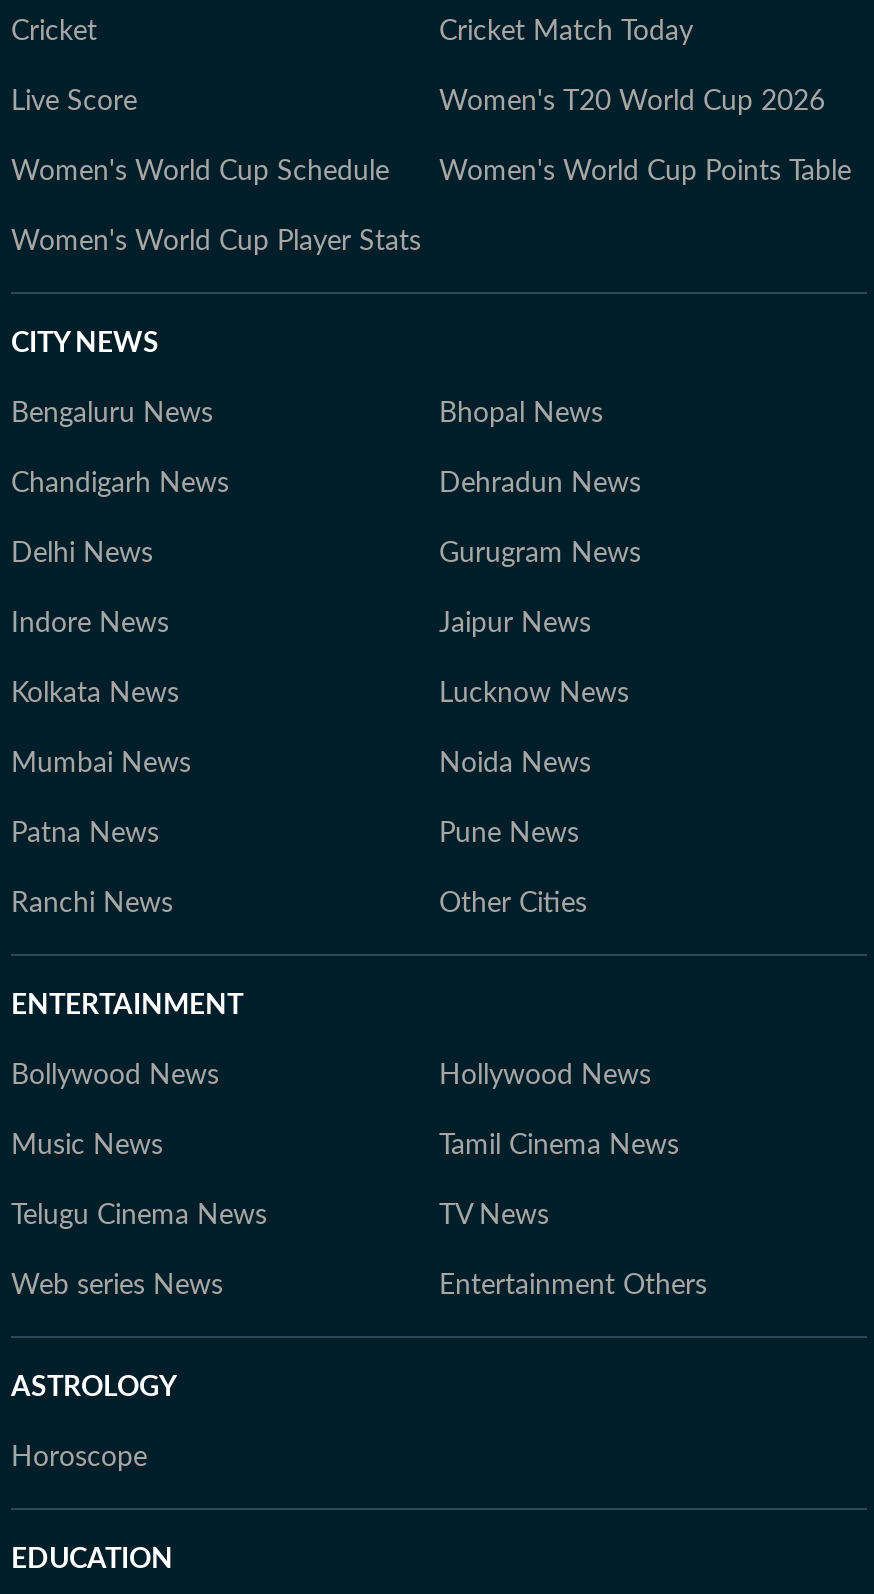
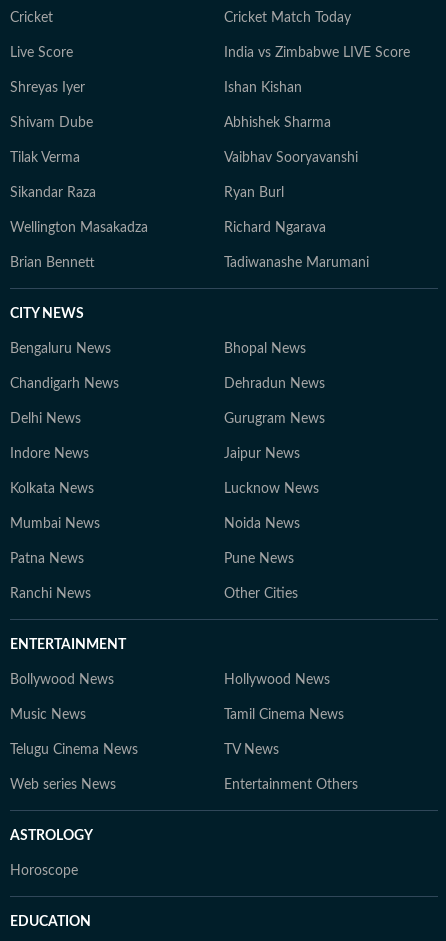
[11,88,851,256] Women's T20 World Cup 2026 | Women's World Cup Schedule | Women's World Cup Points Table | Women's World Cup Player Stats -> [10,46,410,270] India vs Zimbabwe LIVE Score | Shreyas Iyer | Ishan Kishan | Shivam Dube | Abhishek Sharma | Tilak Verma | Vaibhav Sooryavanshi | Sikandar Raza | Ryan Burl | Wellington Masakadza | Richard Ngarava | Brian Bennett | Tadiwanashe Marumani

